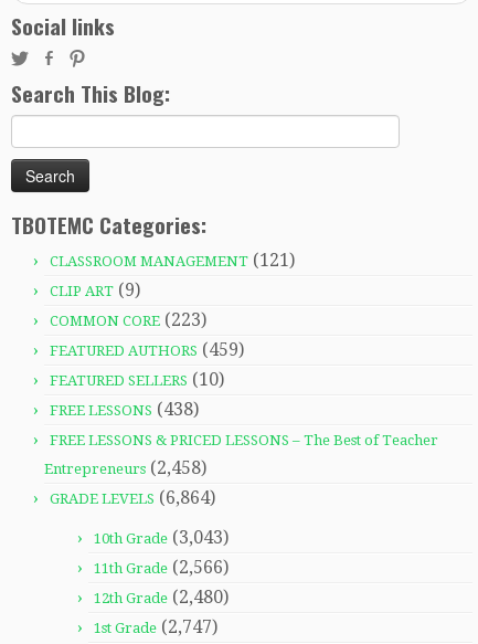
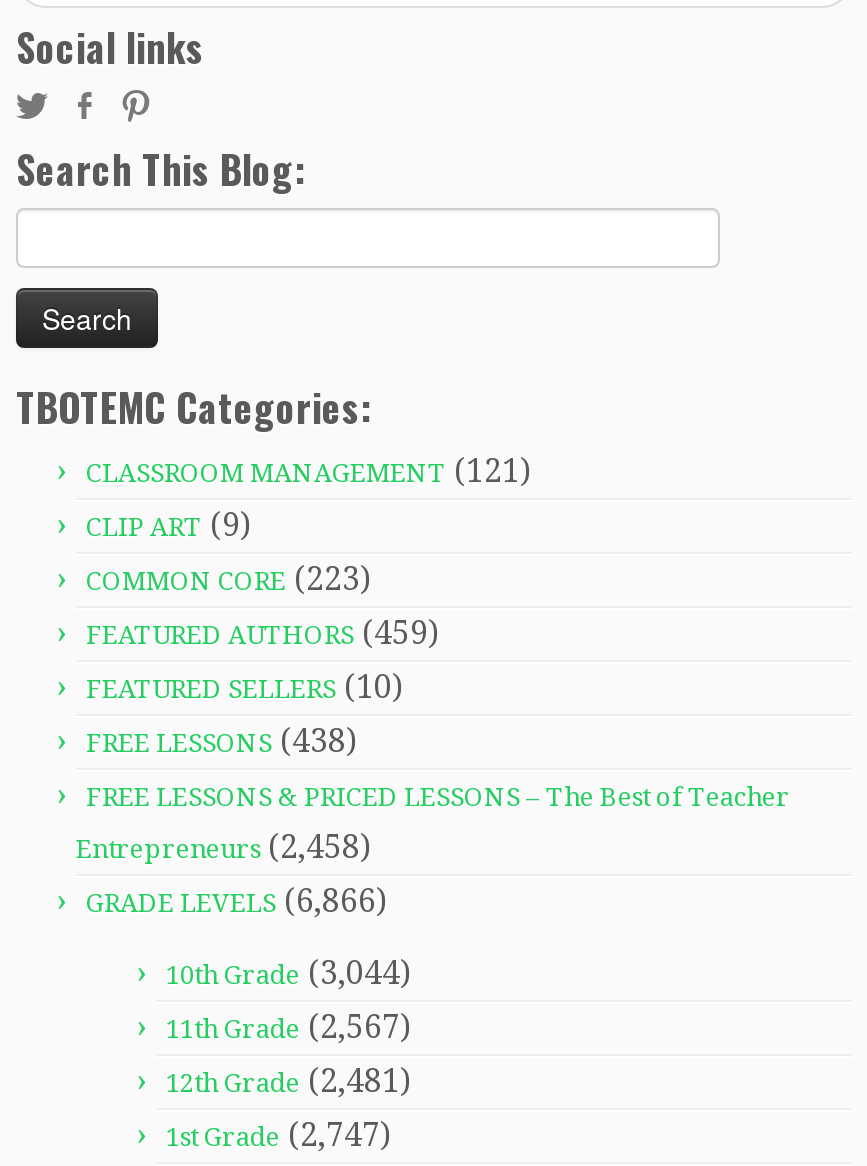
[50,487,215,508] GRADE LEVELS (6,864) -> [86,882,386,920] GRADE LEVELS (6,866)
[94,527,229,548] 10th Grade (3,043) -> [166,954,410,992] 10th Grade (3,044)
[94,557,229,578] 11th Grade (2,566) -> [166,1008,410,1046] 11th Grade (2,567)
[94,587,229,608] 12th Grade (2,480) -> [166,1062,410,1100] 12th Grade (2,481)

